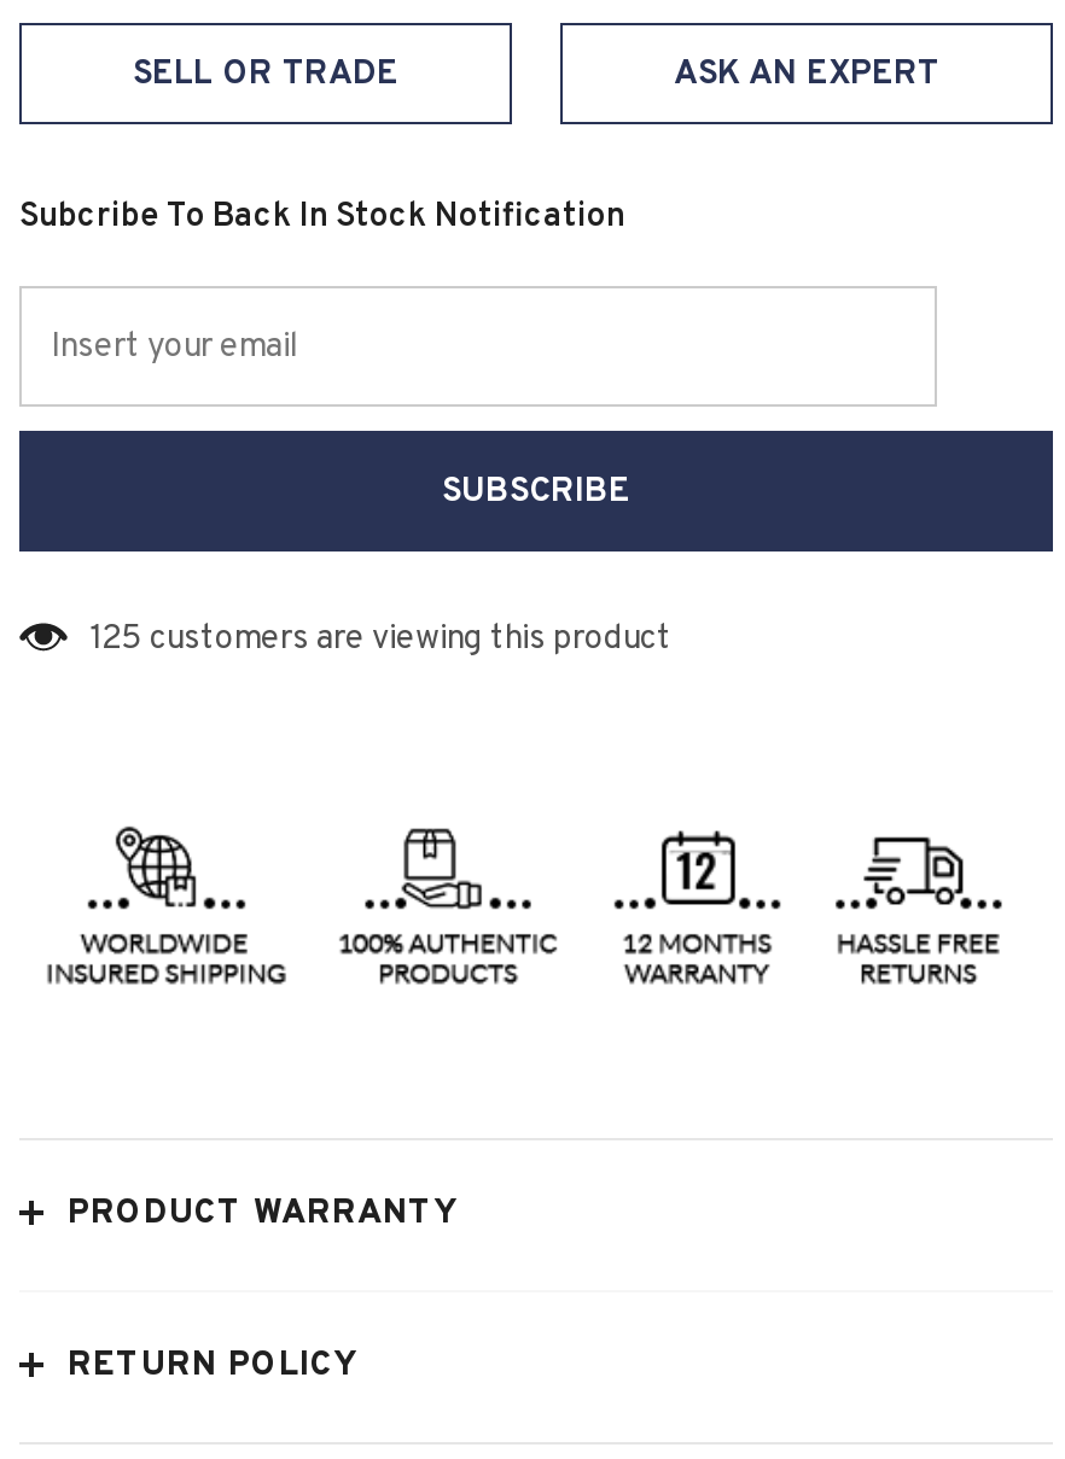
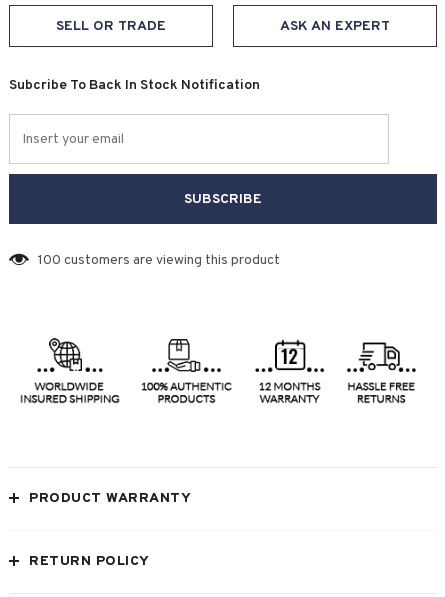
[89,619,671,660] 125 customers are viewing this product -> [38,252,280,269] 100 customers are viewing this product

